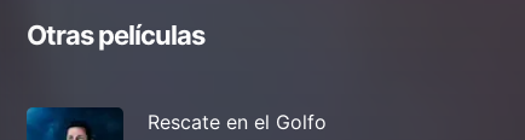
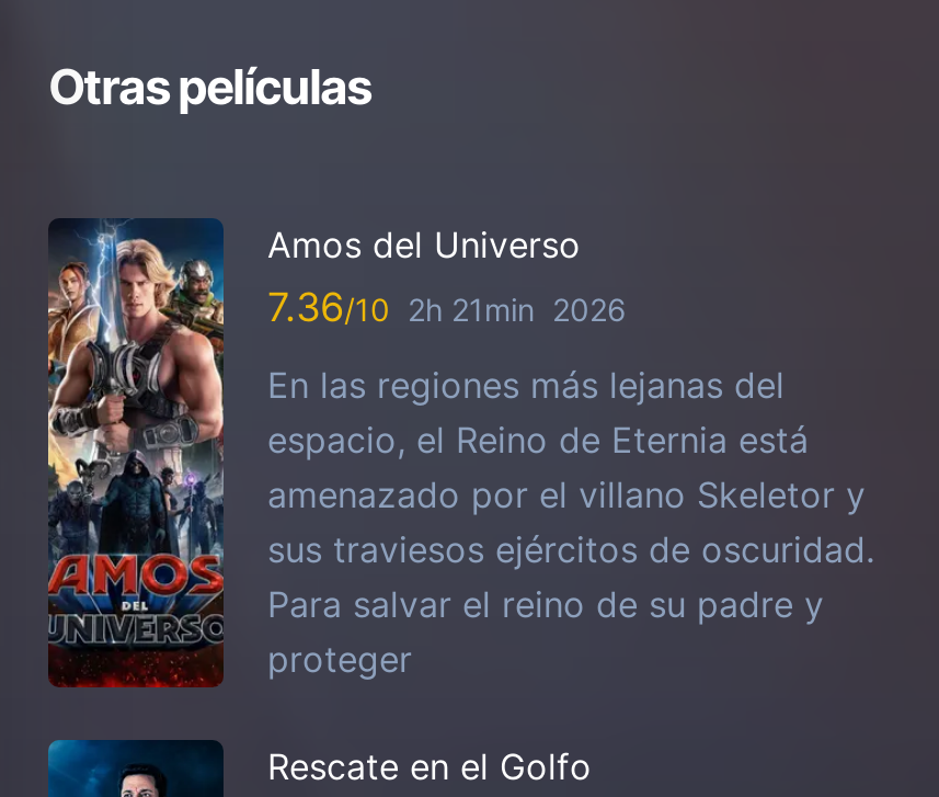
none -> [46,218,874,690] [image] | Amos del Universo | 7.36 | 2h 21min 2026 | En las regiones más lejanas del | espacio, el Reino de Eternia está | amenazado por el villano Skeletor y | sus traviesos ejércitos de oscuridad. | Para salvar el reino de su padre y | proteger

